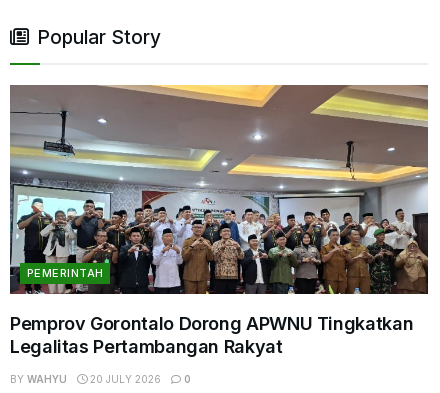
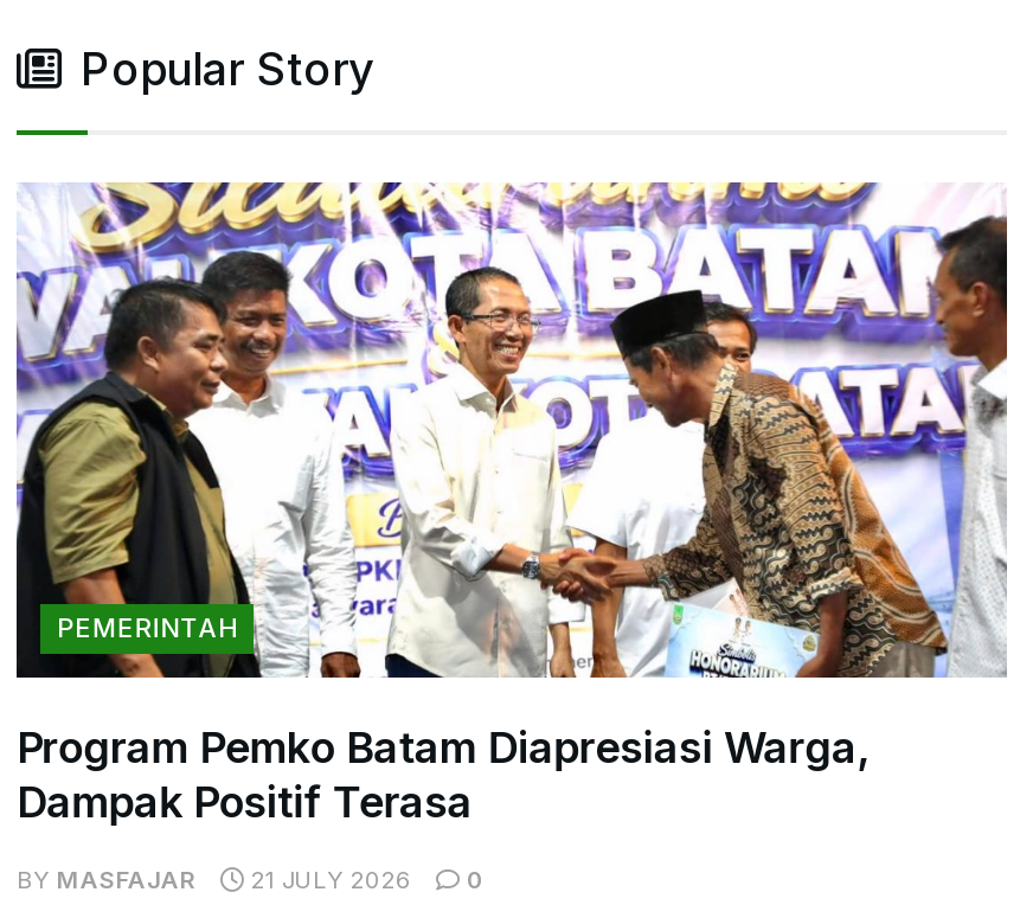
[9,84,429,356] [image] | Pemprov Gorontalo Dorong APWNU Tingkatkan | Legalitas Pertambangan Rakyat -> [14,180,1009,826] [image] | Program Pemko Batam Diapresiasi Warga, | Dampak Positif Terasa
[10,372,161,384] BY WAHYU | 20 JULY 2026 -> [17,864,412,892] BY MASFAJAR | 21 JULY 2026

